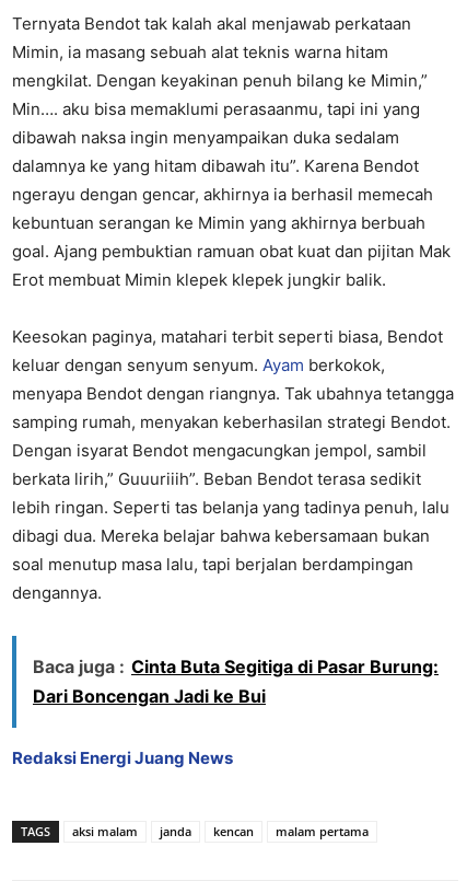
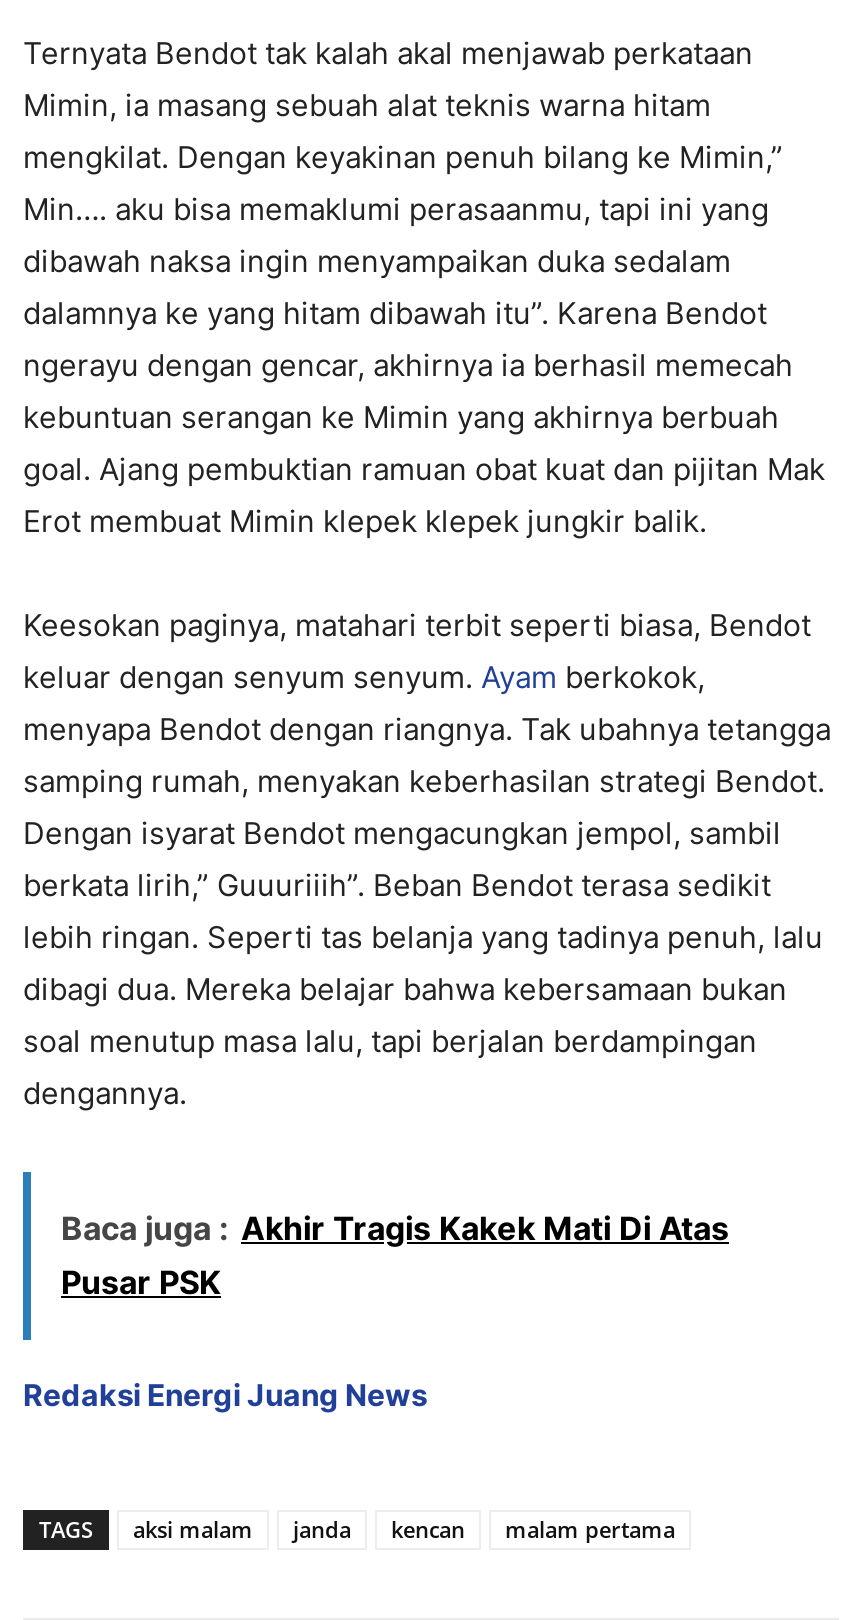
[33,655,439,707] Baca juga : Cinta Buta Segitiga di Pasar Burung: | Dari Boncengan Jadi ke Bui -> [61,1207,729,1301] Baca juga : Akhir Tragis Kakek Mati Di Atas | Pusar PSK

